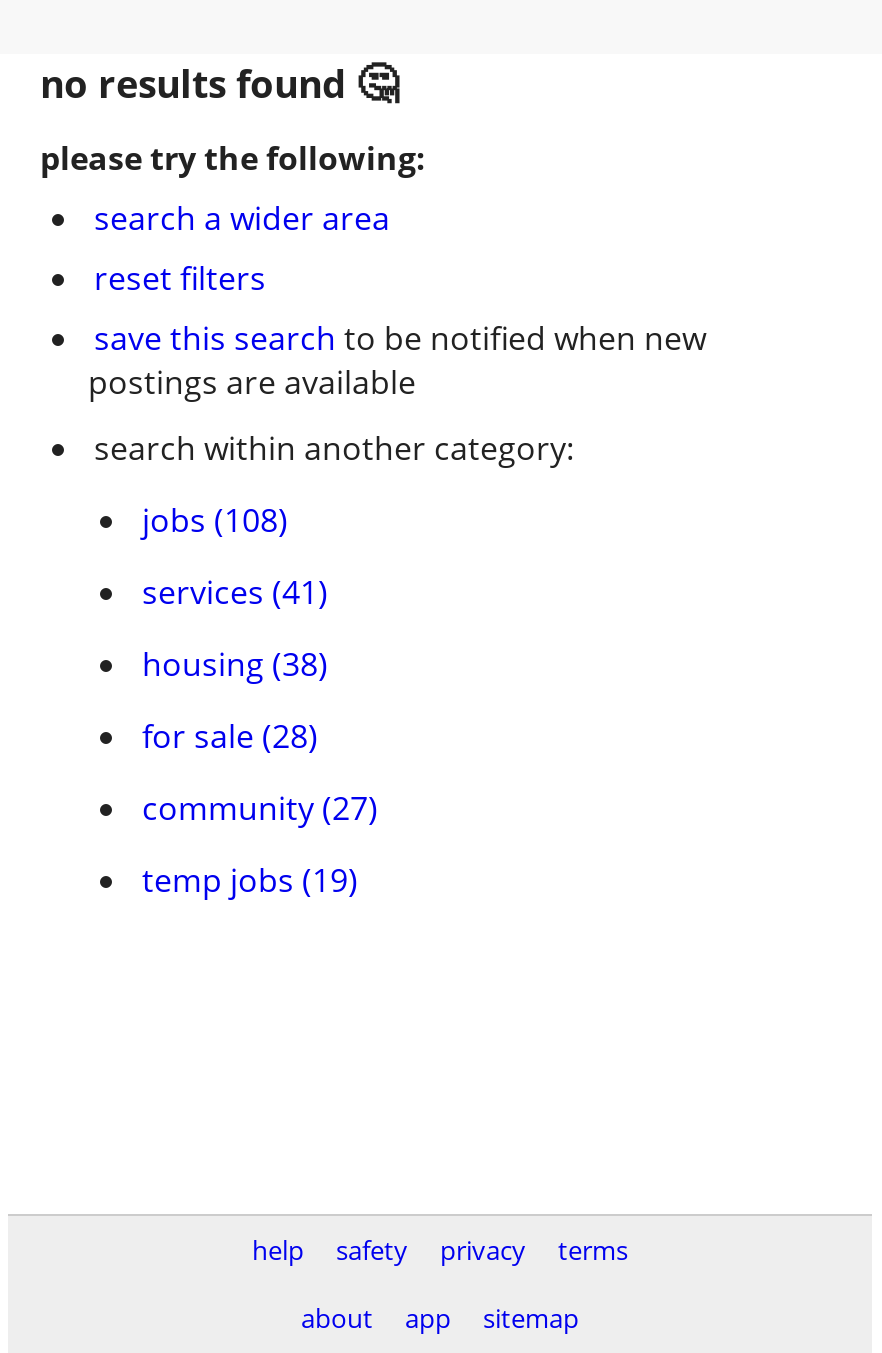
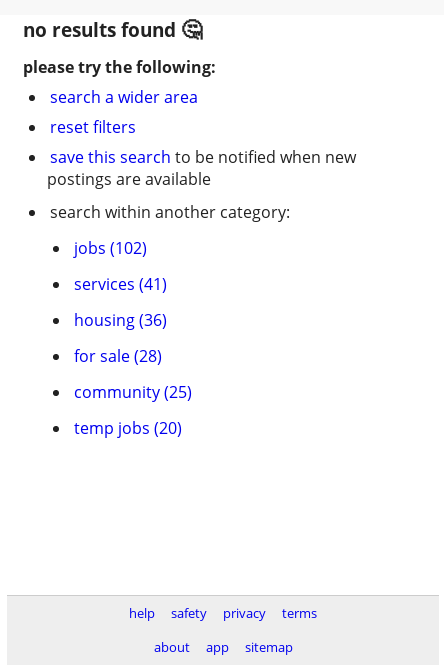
[142,498,288,542] jobs (108) -> [74,237,147,259] jobs (102)
[142,642,328,686] housing (38) -> [74,309,167,331] housing (36)
[142,786,378,830] community (27) -> [74,381,192,403] community (25)
[142,858,358,902] temp jobs (19) -> [74,417,182,439] temp jobs (20)

